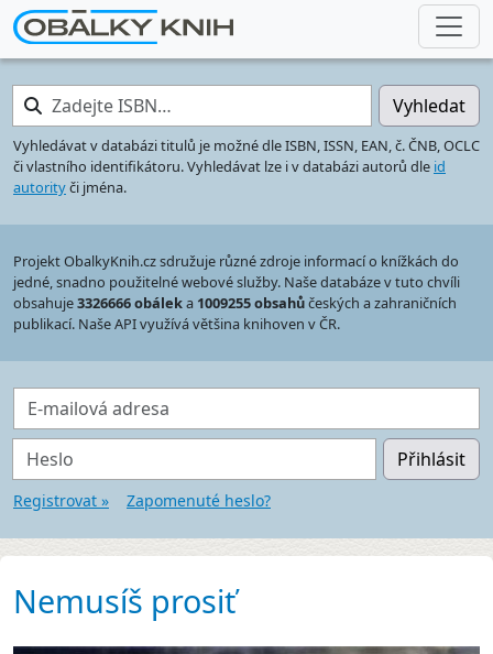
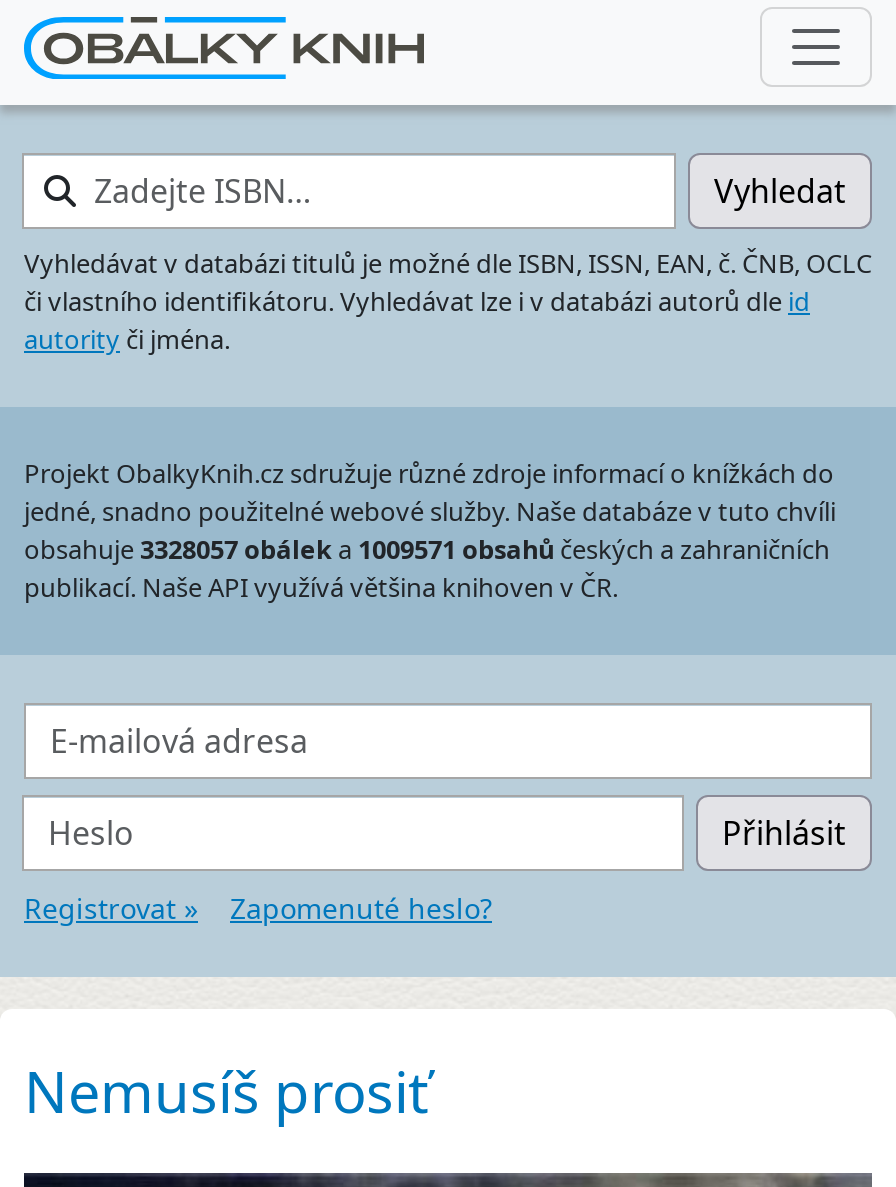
[13,293,457,313] obsahuje 3326666 obálek a 1009255 obsahů českých a zahraničních -> [24,532,830,568] obsahuje 3328057 obálek a 1009571 obsahů českých a zahraničních

